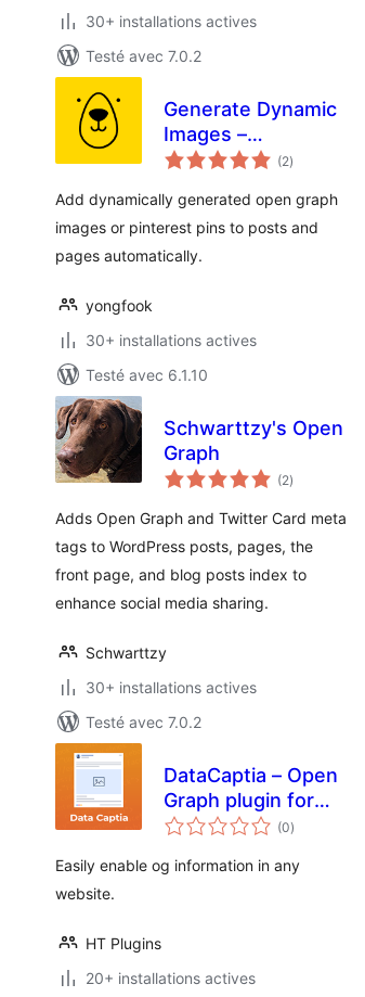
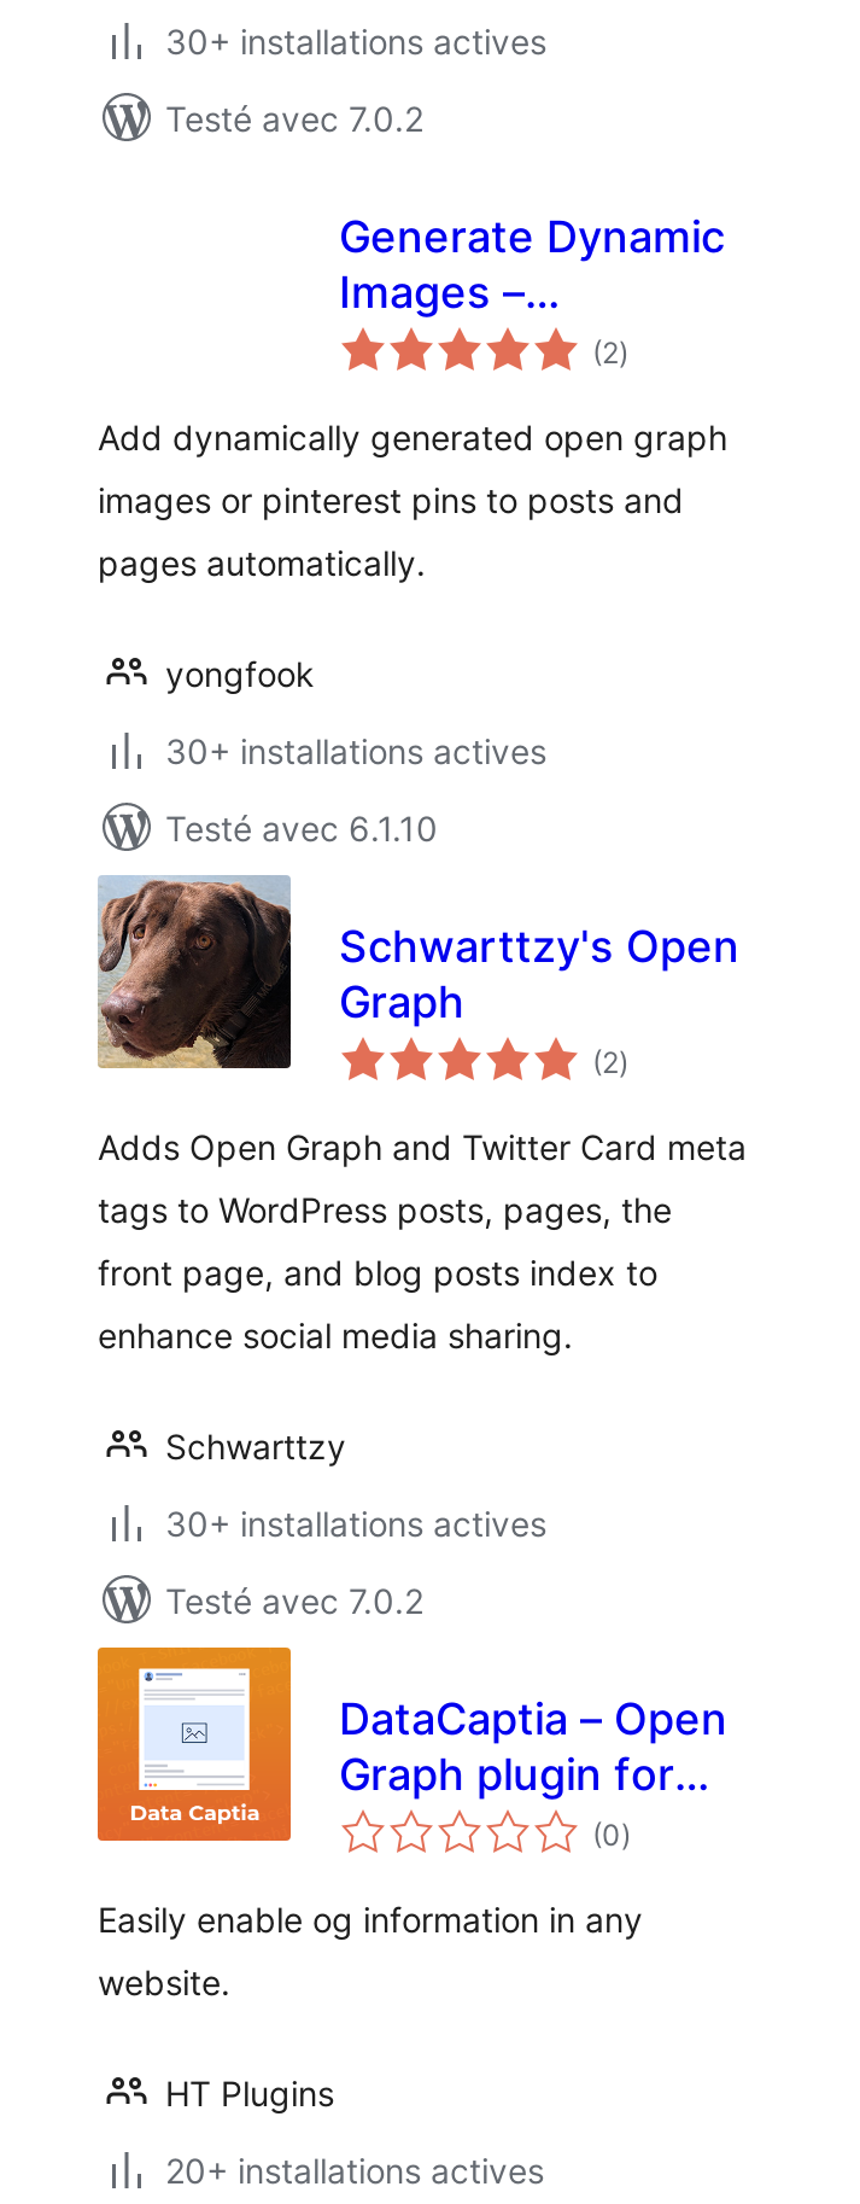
[54,76,143,165] [image] -> none

